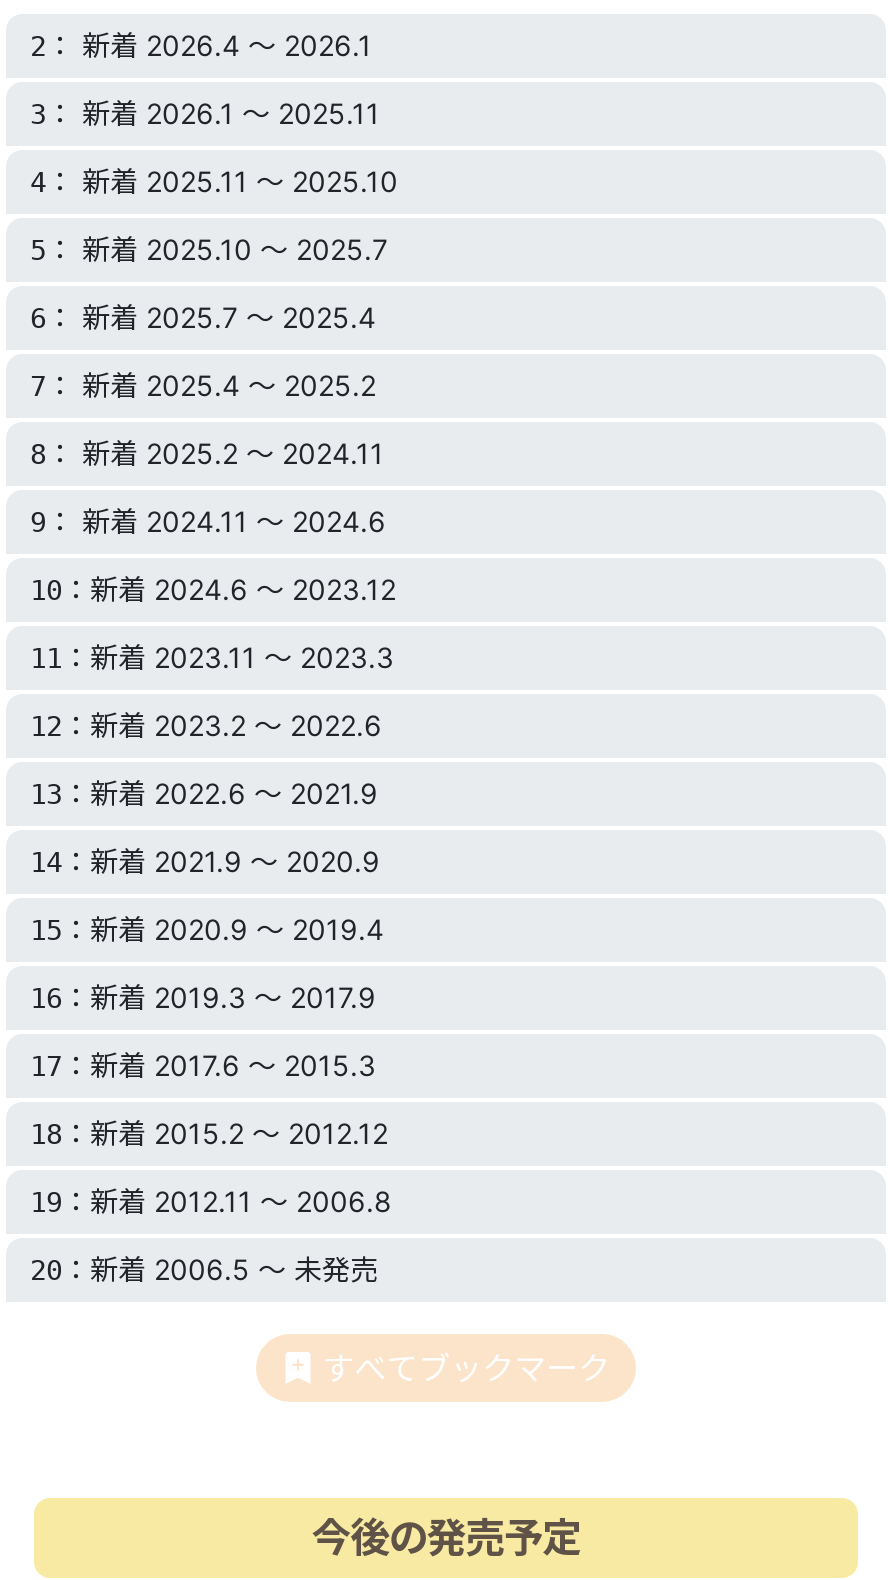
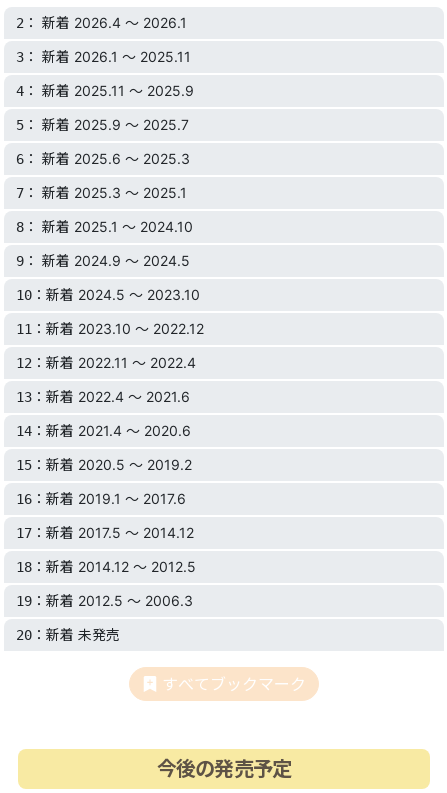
[30,164,398,198] 4： 新着 2025.11 〜 2025.10 -> [16,82,194,99] 4： 新着 2025.11 〜 2025.9
[30,232,388,266] 5： 新着 2025.10 〜 2025.7 -> [16,116,189,133] 5： 新着 2025.9 〜 2025.7
[30,300,376,334] 6： 新着 2025.7 〜 2025.4 -> [16,150,190,167] 6： 新着 2025.6 〜 2025.3
[30,368,376,402] 7： 新着 2025.4 〜 2025.2 -> [16,184,187,201] 7： 新着 2025.3 〜 2025.1
[30,436,384,470] 8： 新着 2025.2 〜 2024.11 -> [16,218,193,235] 8： 新着 2025.1 〜 2024.10
[30,504,386,538] 9： 新着 2024.11 〜 2024.6 -> [16,252,190,269] 9： 新着 2024.9 〜 2024.5
[30,572,396,606] 10：新着 2024.6 〜 2023.12 -> [16,286,200,303] 10：新着 2024.5 〜 2023.10
[30,640,394,674] 11：新着 2023.11 〜 2023.3 -> [16,320,204,337] 11：新着 2023.10 〜 2022.12
[30,708,382,742] 12：新着 2023.2 〜 2022.6 -> [16,354,196,371] 12：新着 2022.11 〜 2022.4
[30,776,378,810] 13：新着 2022.6 〜 2021.9 -> [16,388,190,405] 13：新着 2022.4 〜 2021.6
[30,844,380,878] 14：新着 2021.9 〜 2020.9 -> [16,422,191,439] 14：新着 2021.4 〜 2020.6
[30,912,384,946] 15：新着 2020.9 〜 2019.4 -> [16,456,192,473] 15：新着 2020.5 〜 2019.2
[30,980,376,1014] 16：新着 2019.3 〜 2017.9 -> [16,490,186,507] 16：新着 2019.1 〜 2017.6
[30,1048,376,1082] 17：新着 2017.6 〜 2015.3 -> [16,524,194,541] 17：新着 2017.5 〜 2014.12
[30,1116,388,1150] 18：新着 2015.2 〜 2012.12 -> [16,558,196,575] 18：新着 2014.12 〜 2012.5
[30,1184,392,1218] 19：新着 2012.11 〜 2006.8 -> [16,592,193,609] 19：新着 2012.5 〜 2006.3
[30,1252,378,1286] 20：新着 2006.5 〜 未発売 -> [16,626,120,643] 20：新着 未発売

